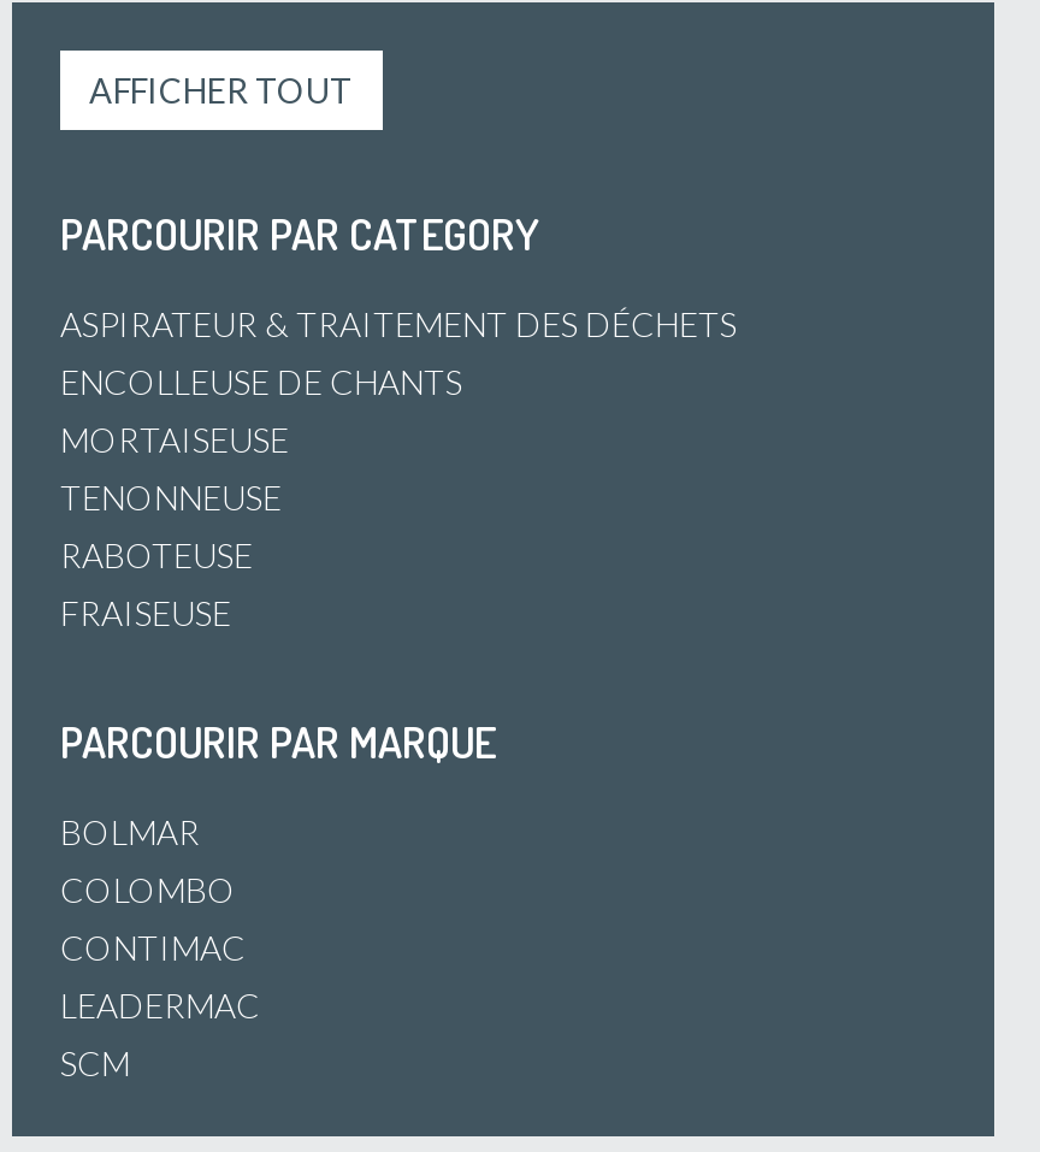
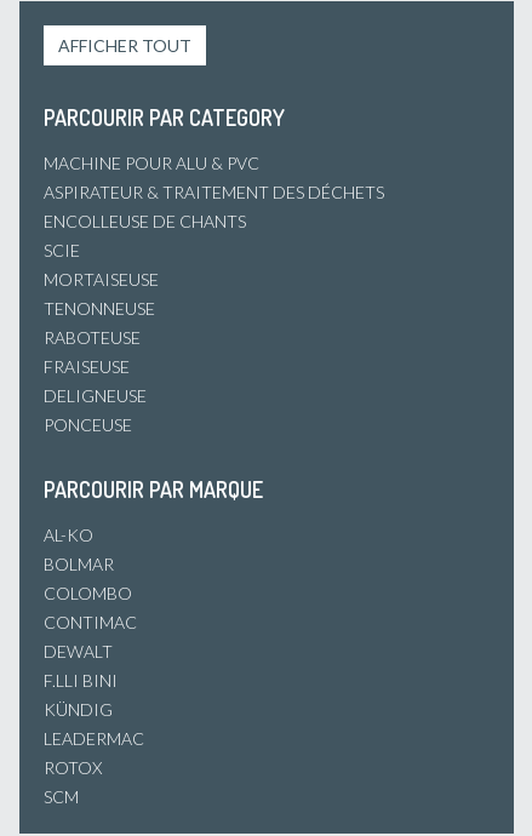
none -> [44,153,259,173] MACHINE POUR ALU & PVC
none -> [44,240,80,260] SCIE
none -> [44,385,147,435] DELIGNEUSE | PONCEUSE
none -> [44,525,93,545] AL-KO
none -> [44,641,118,720] DEWALT | F.LLI BINI | KÜNDIG
none -> [44,757,102,778] ROTOX

